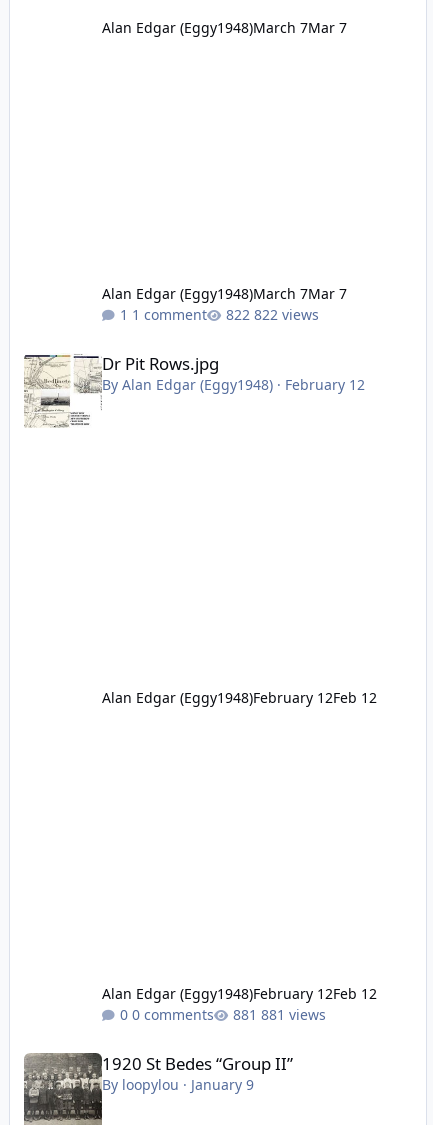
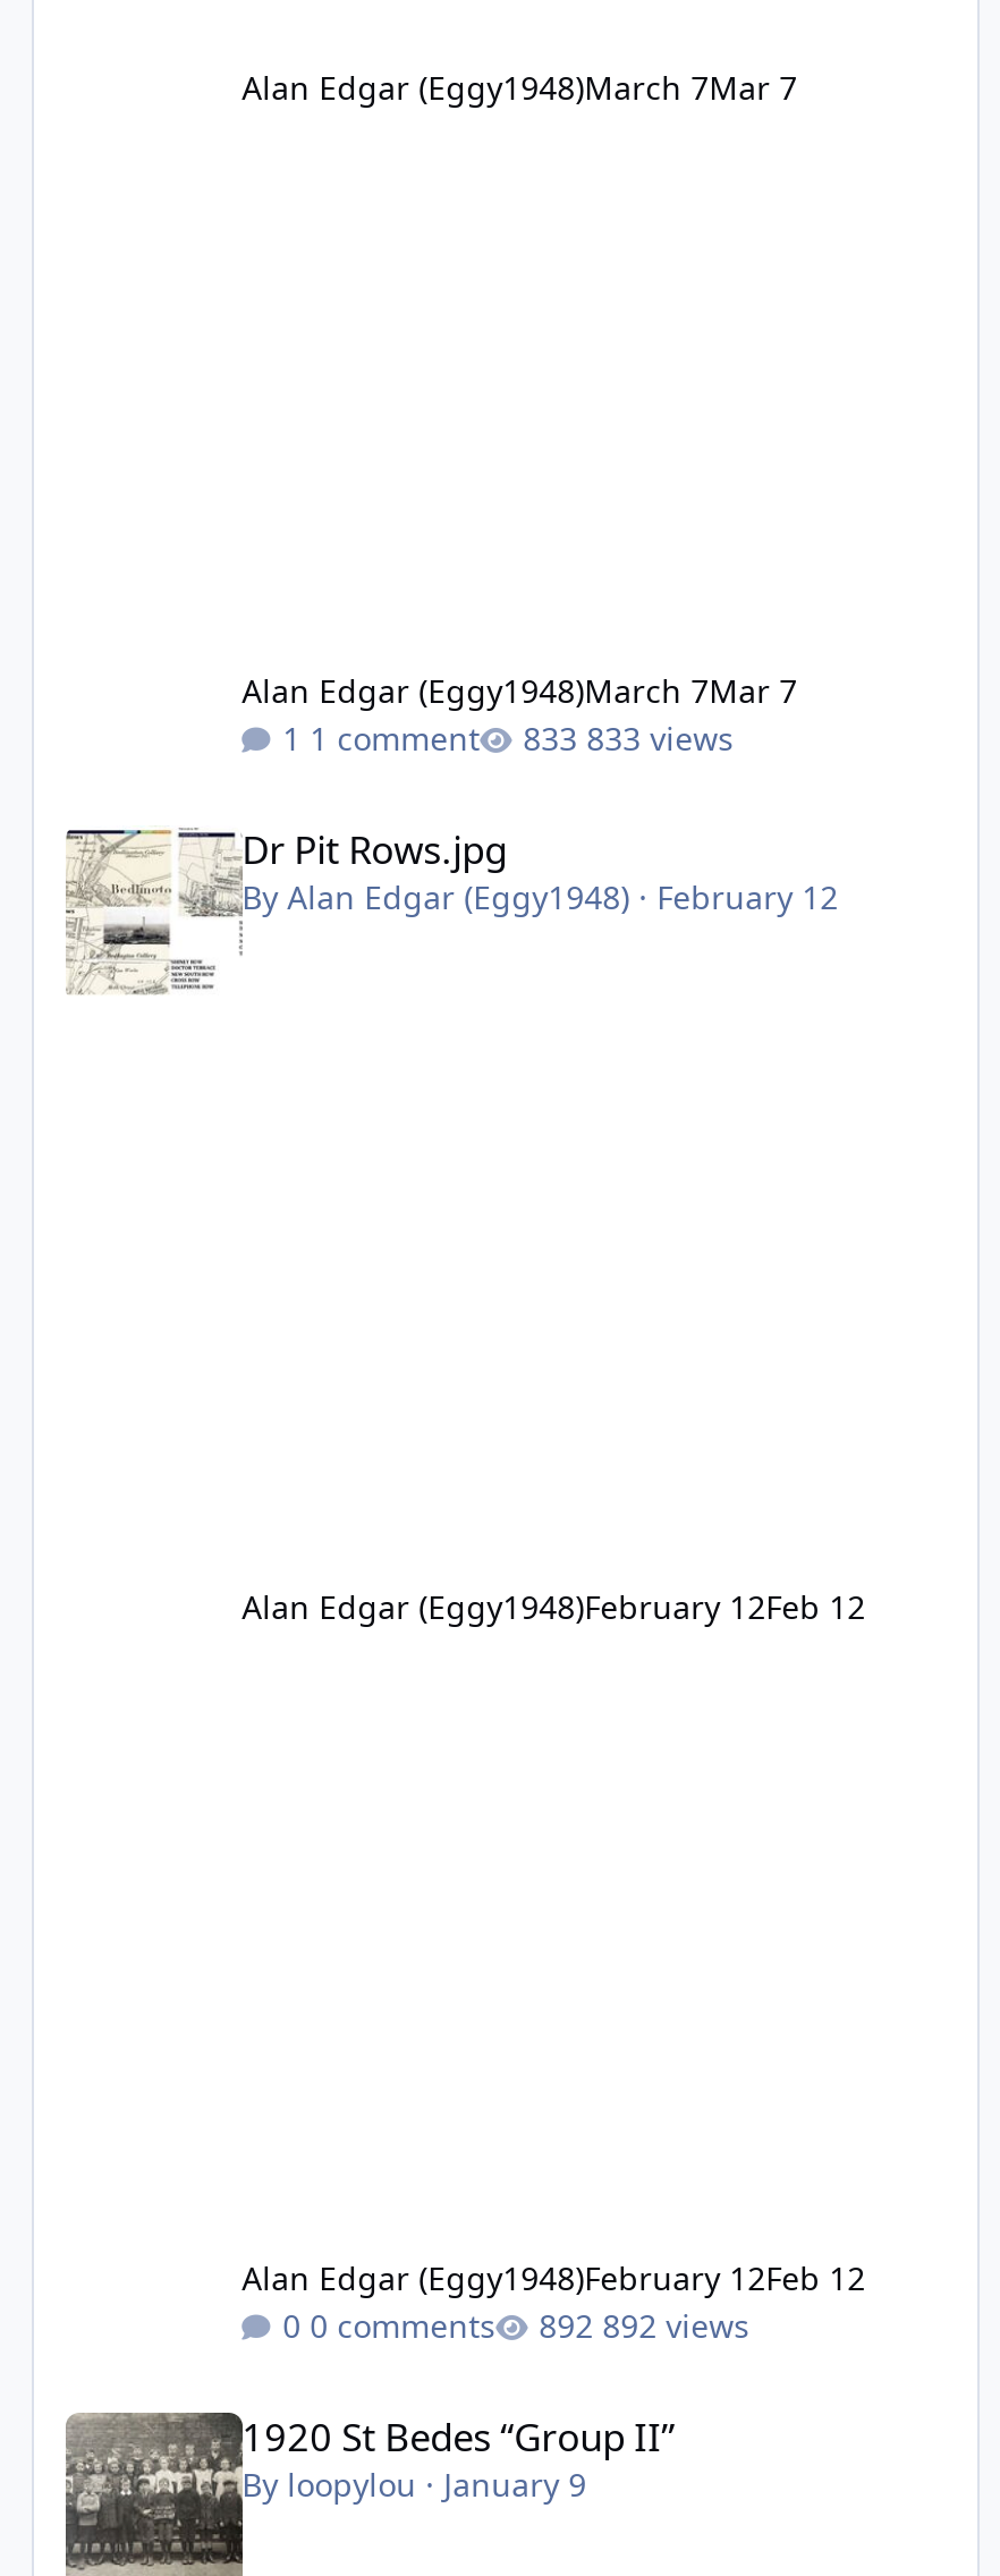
[254,305,319,324] 822 views -> [587,716,734,759] 833 views
[261,1005,326,1024] 881 views -> [602,2305,750,2348] 892 views

